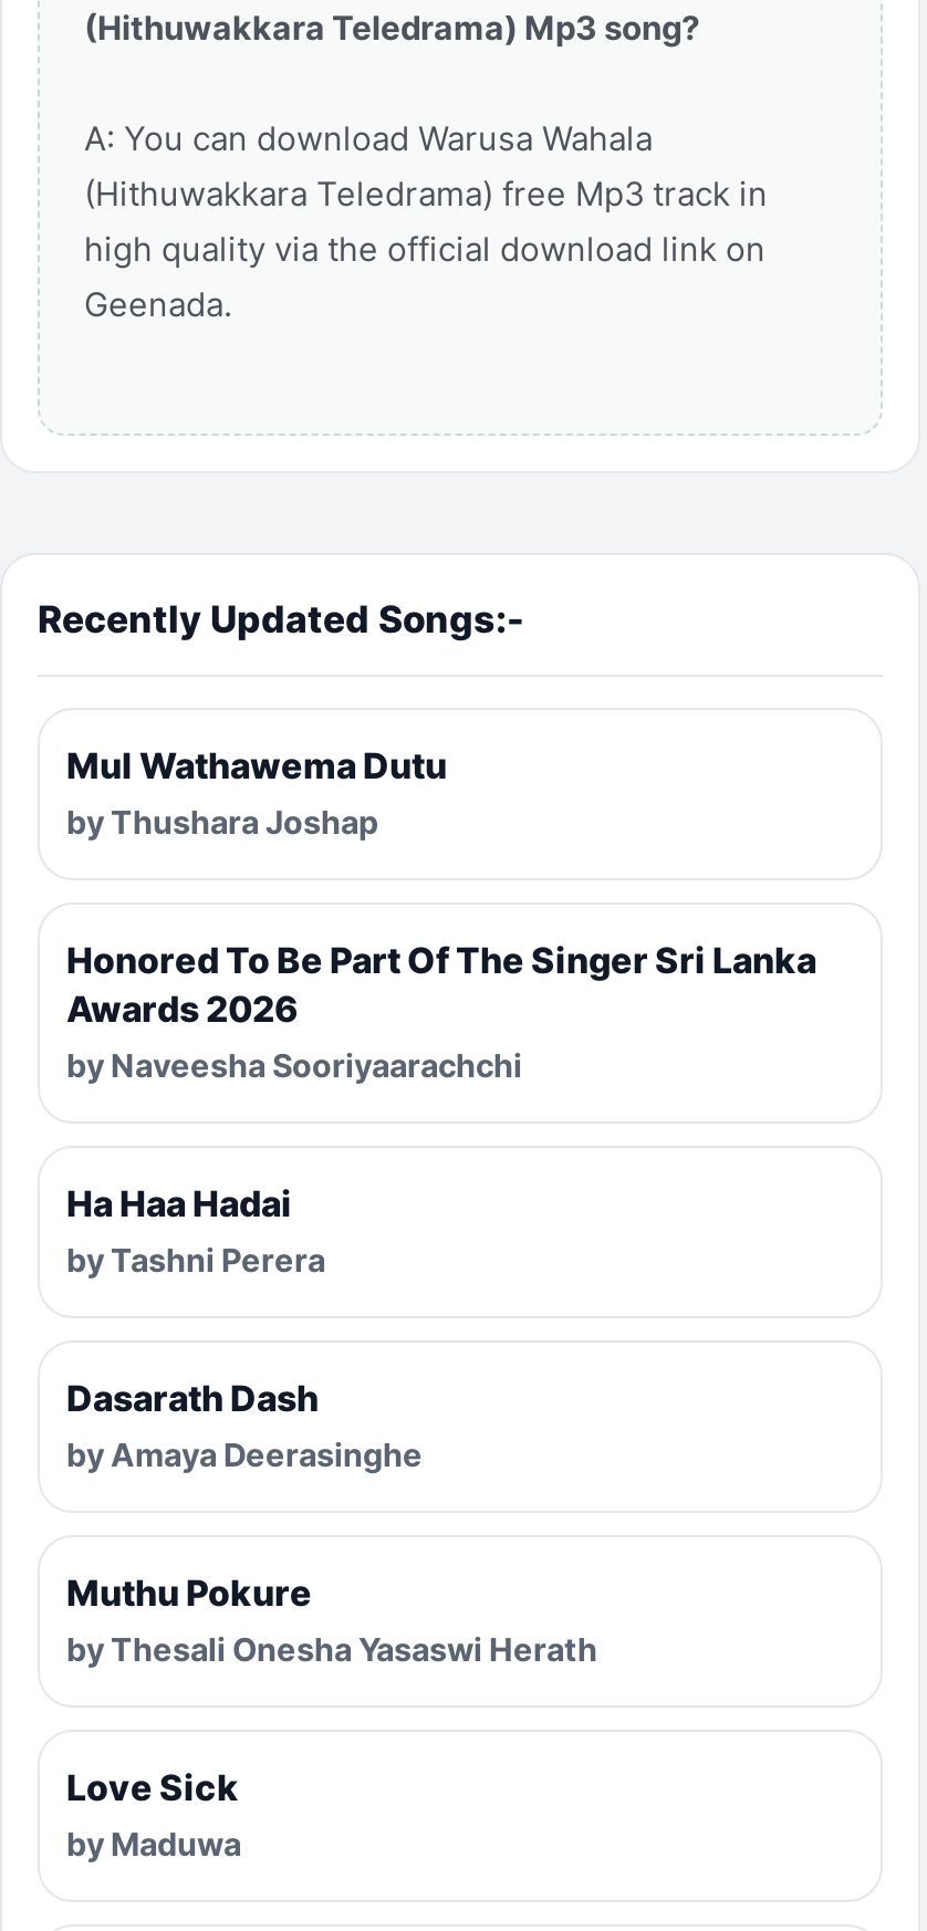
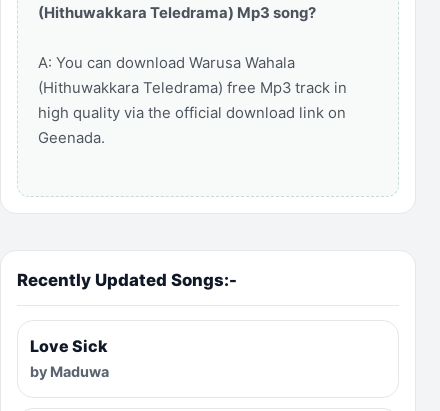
[66,743,816,1668] Mul Wathawema Dutu | by Thushara Joshap | Honored To Be Part Of The Singer Sri Lanka | Awards 2026 | by Naveesha Sooriyaarachchi | Ha Haa Hadai | by Tashni Perera | Dasarath Dash | by Amaya Deerasinghe | Muthu Pokure | by Thesali Onesha Yasaswi Herath -> none

